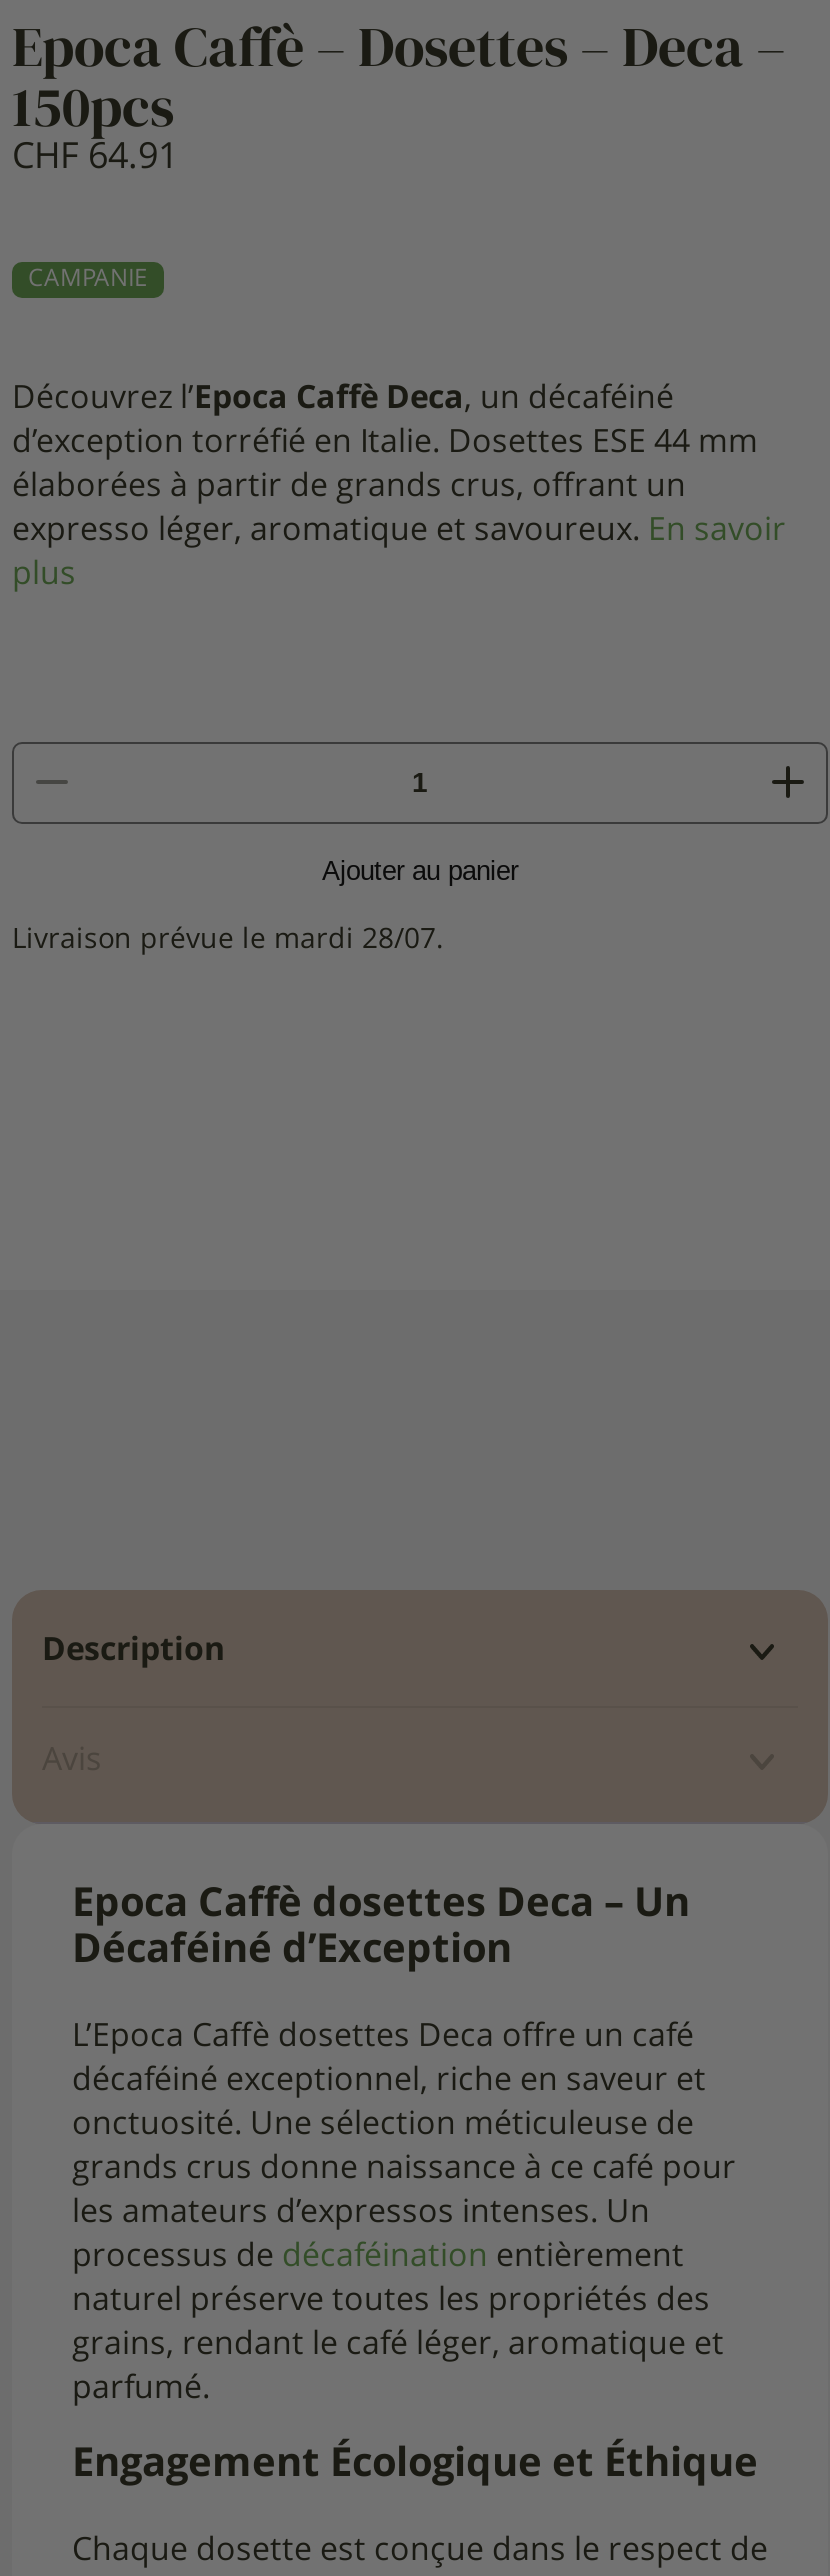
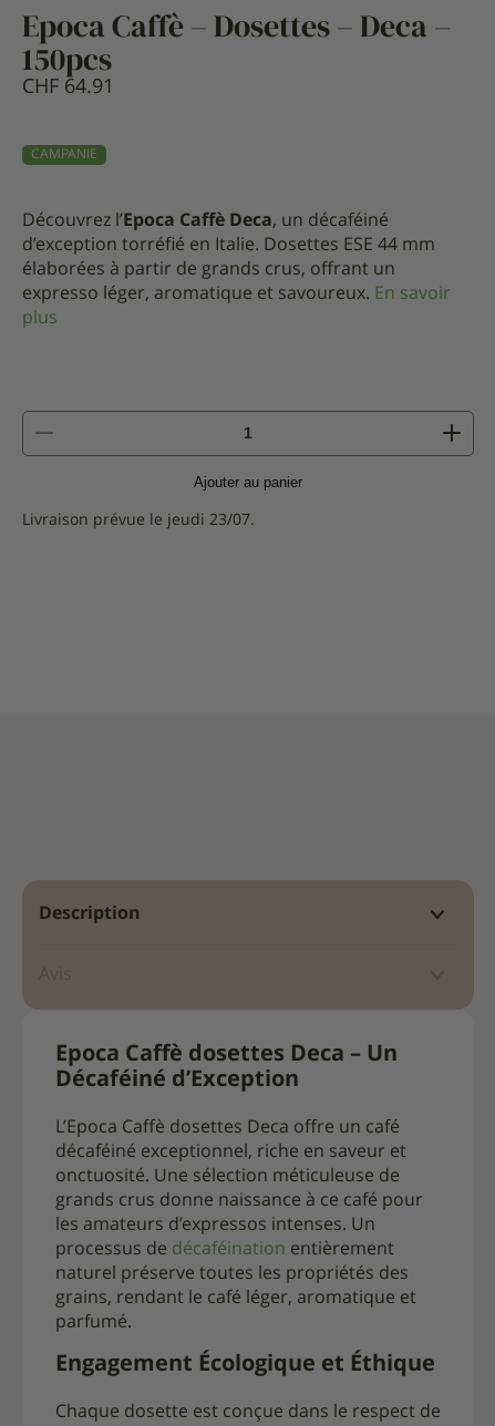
[12,926,444,954] Livraison prévue le mardi 28/07. -> [22,513,255,528] Livraison prévue le jeudi 23/07.

